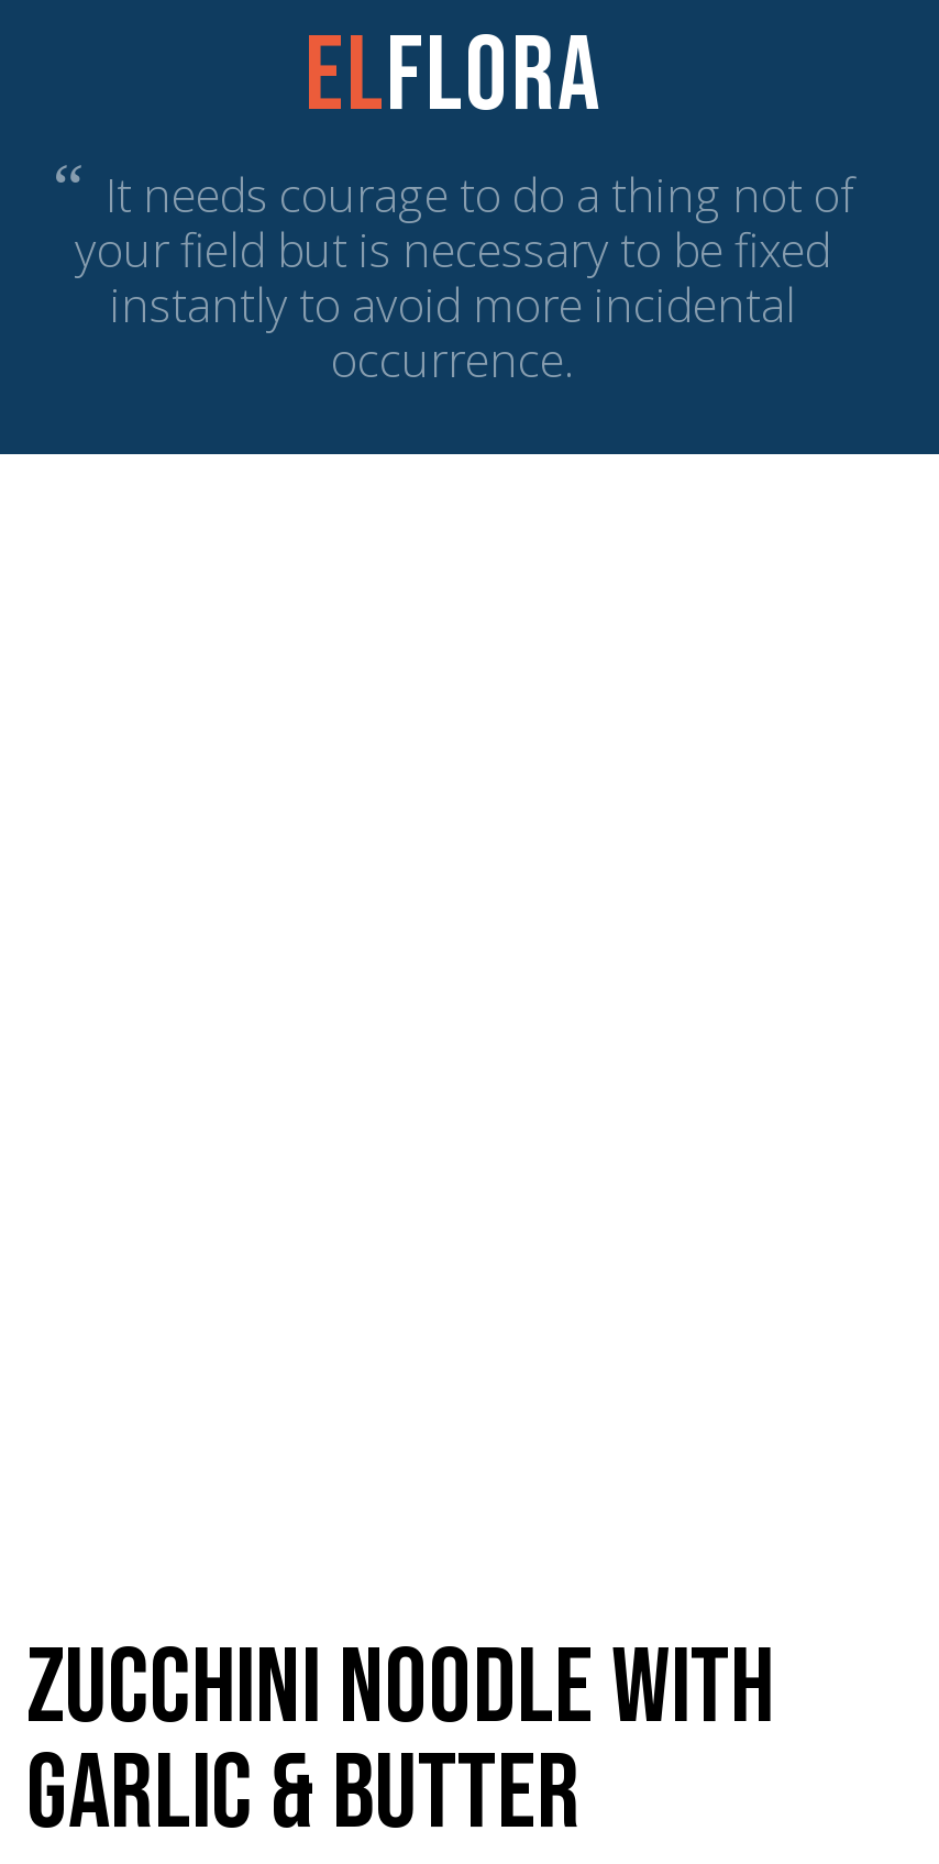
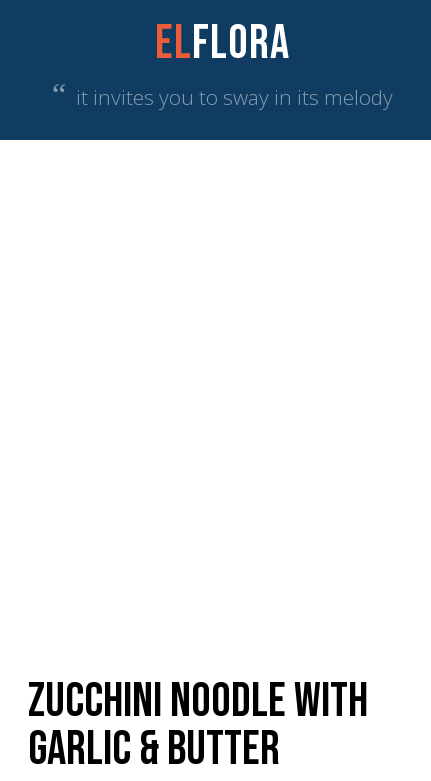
[53,148,853,390] “ It needs courage to do a thing not of | your field but is necessary to be fixed | instantly to avoid more incidental | occurrence. -> [51,76,392,112] “ it invites you to sway in its melody

